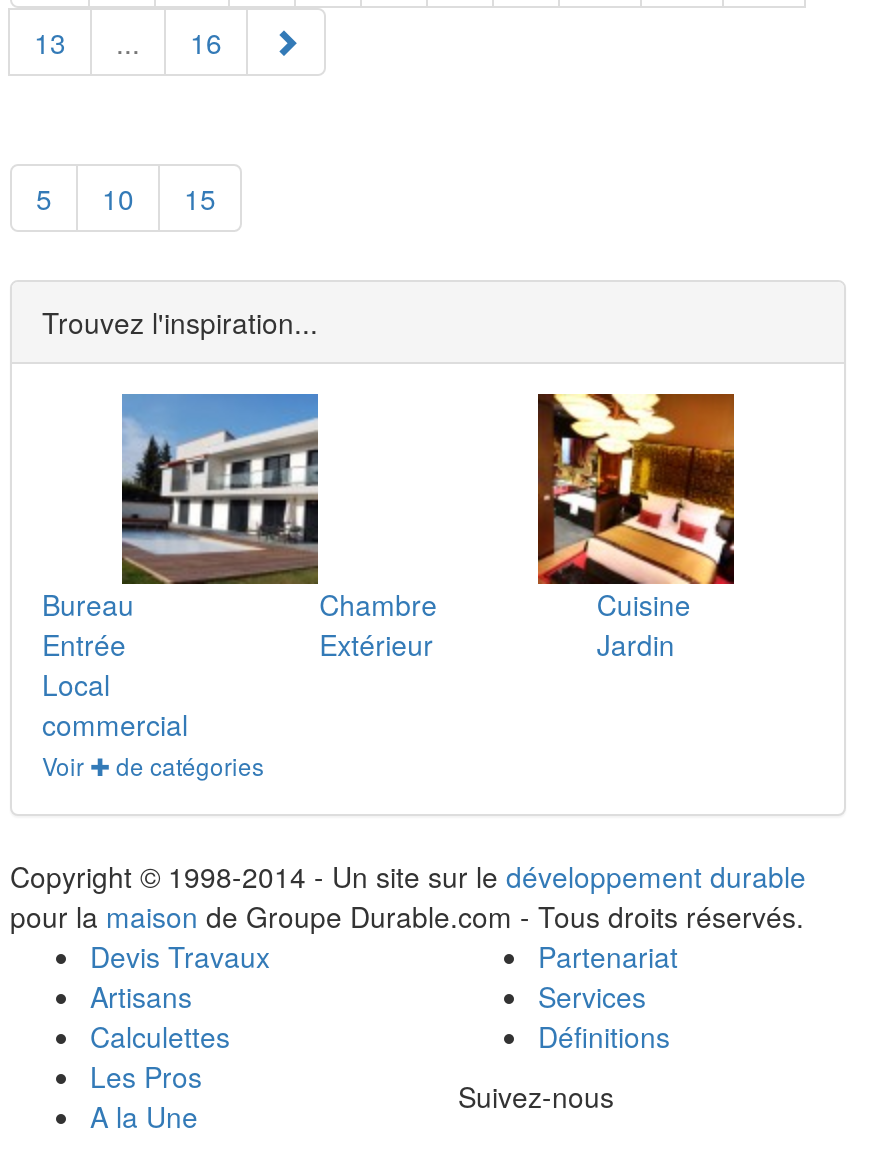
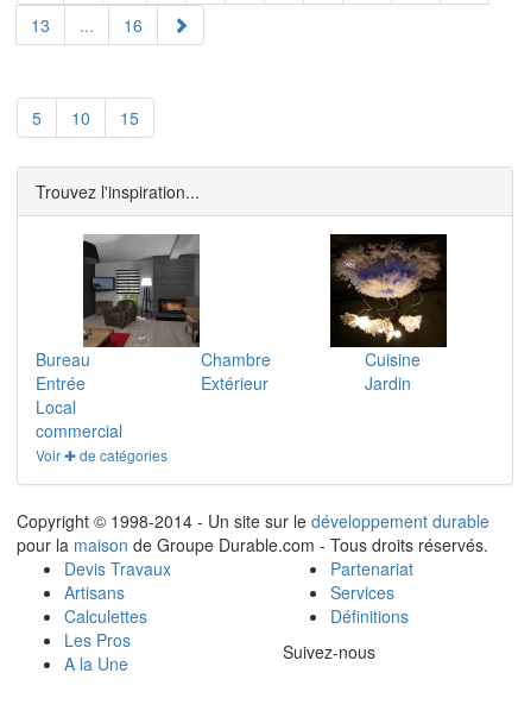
[120,392,320,586] [image] -> [82,233,200,347] [image]
[536,392,736,586] [image] -> [329,233,448,348] [image]

